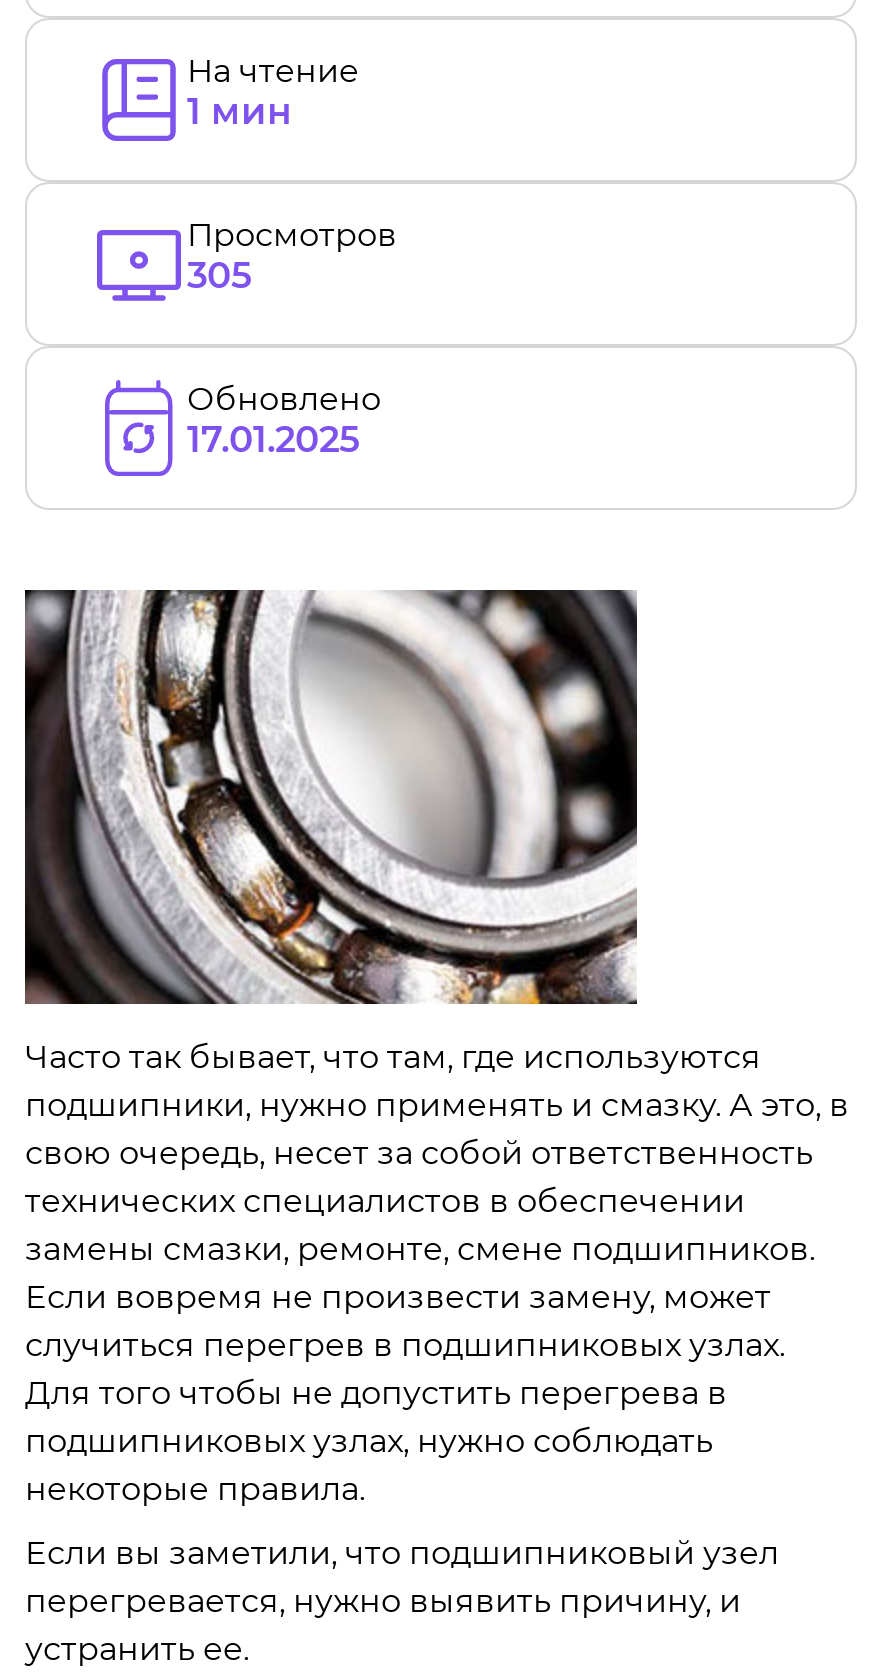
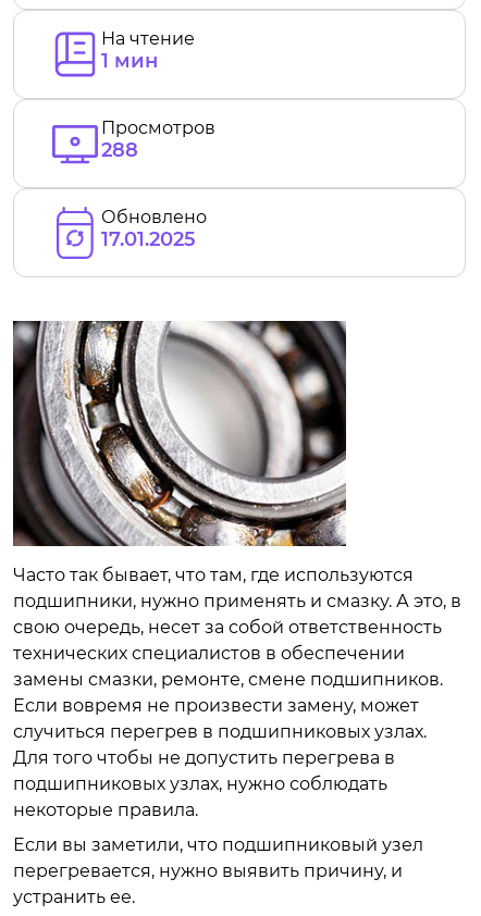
[187,254,253,298] 305 -> [101,138,138,162] 288

